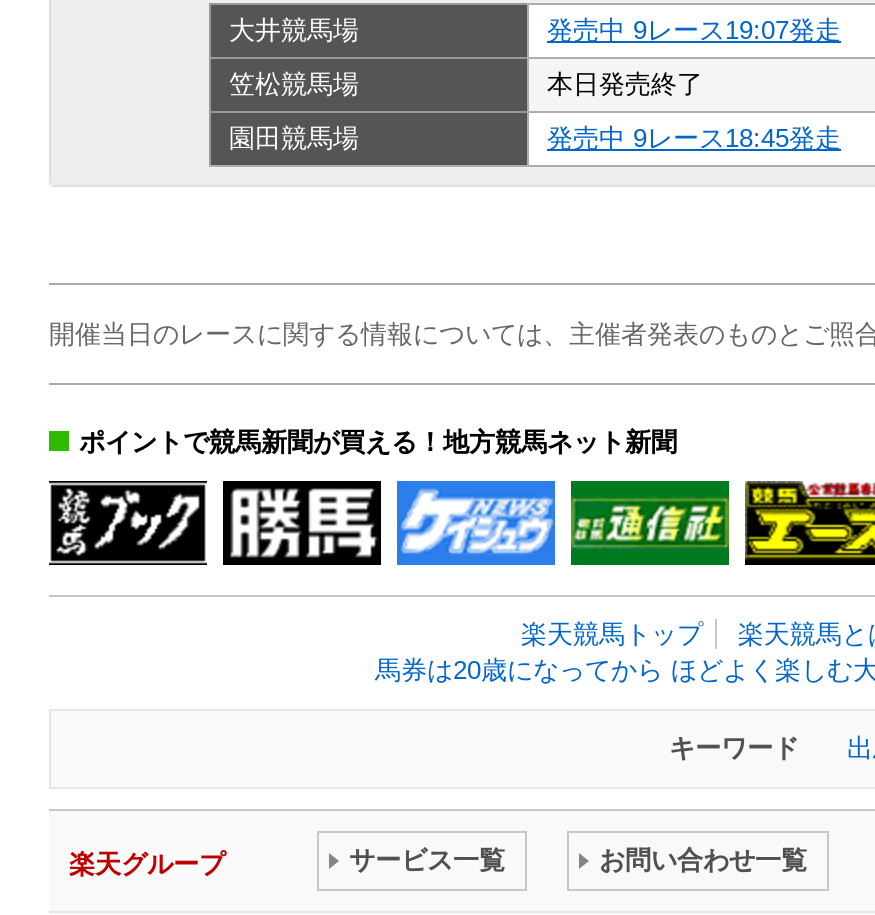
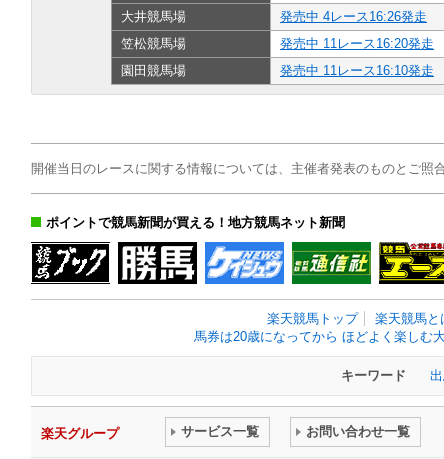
[547,16,841,46] 発売中 9レース19:07発走 -> [280,9,427,24] 発売中 4レース16:26発走
[547,70,703,100] 本日発売終了 -> [280,36,434,51] 発売中 11レース16:20発走
[547,124,841,154] 発売中 9レース18:45発走 -> [280,63,434,78] 発売中 11レース16:10発走

